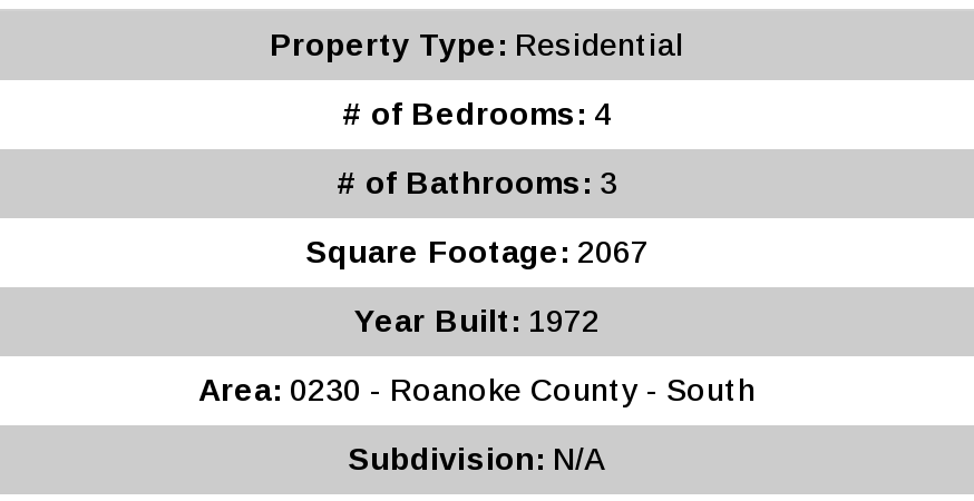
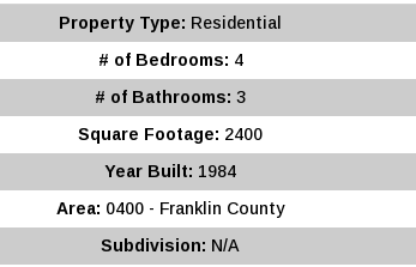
[305,233,649,269] Square Footage: 2067 -> [78,124,263,143] Square Footage: 2400
[354,302,600,338] Year Built: 1972 -> [104,161,236,180] Year Built: 1984
[198,371,756,407] Area: 0230 - Roanoke County - South -> [56,198,284,217] Area: 0400 - Franklin County

